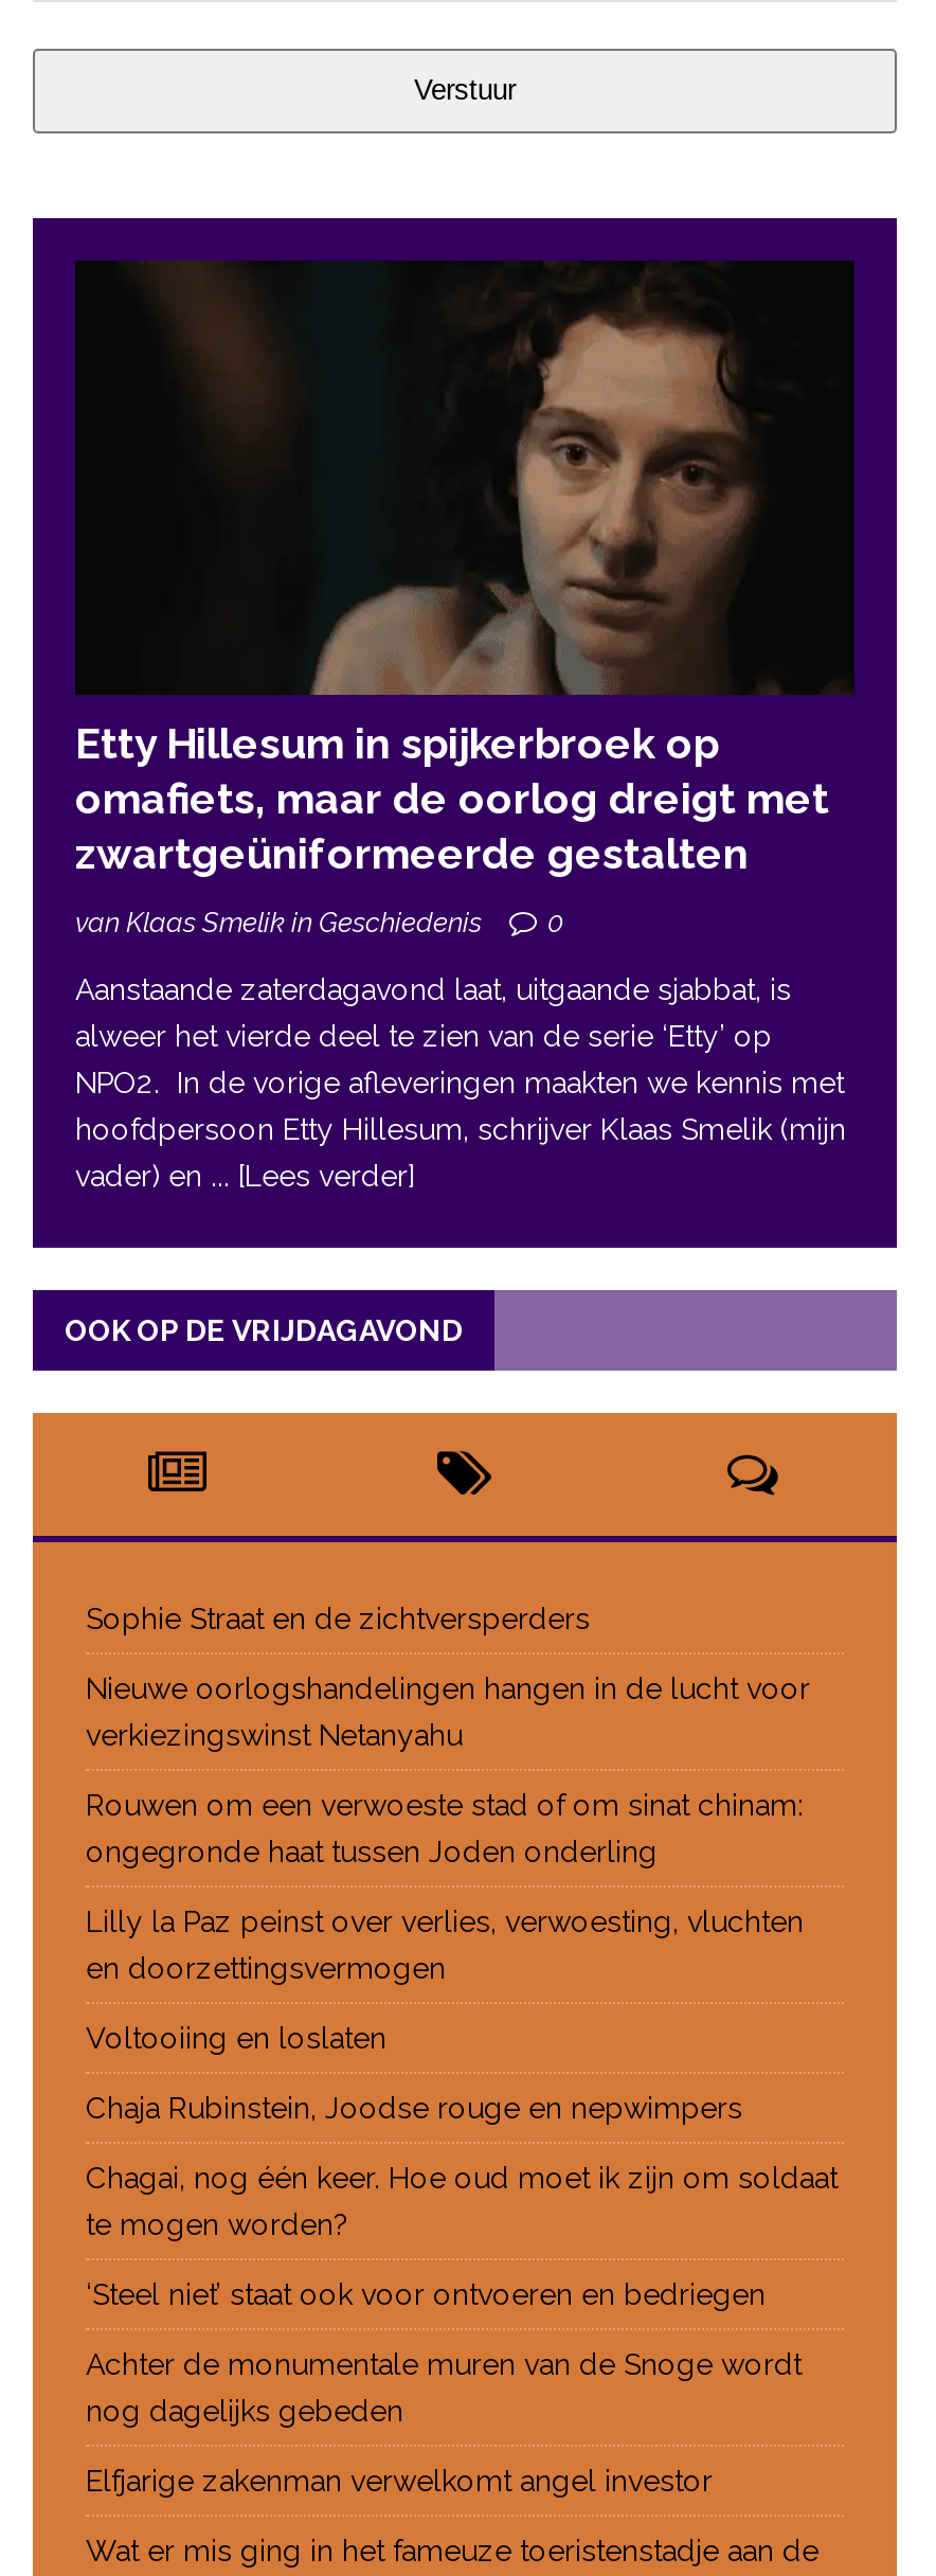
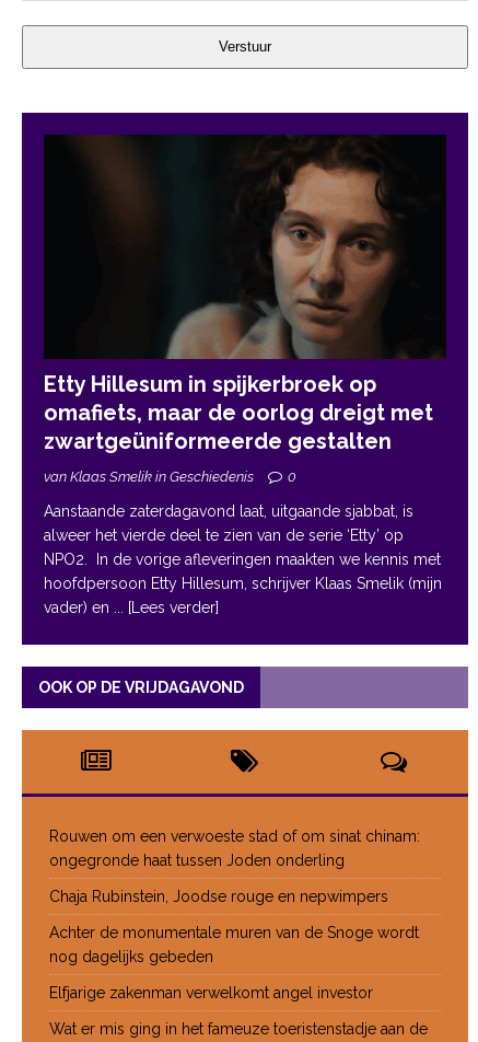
[86,1602,810,1752] Sophie Straat en de zichtversperders | Nieuwe oorlogshandelingen hangen in de lucht voor | verkiezingswinst Netanyahu -> none
[86,1904,804,2055] Lilly la Paz peinst over verlies, verwoesting, vluchten | en doorzettingsvermogen | Voltooiing en loslaten -> none
[86,2161,838,2311] Chagai, nog één keer. Hoe oud moet ik zijn om soldaat | te mogen worden? | ‘Steel niet’ staat ook voor ontvoeren en bedriegen -> none

